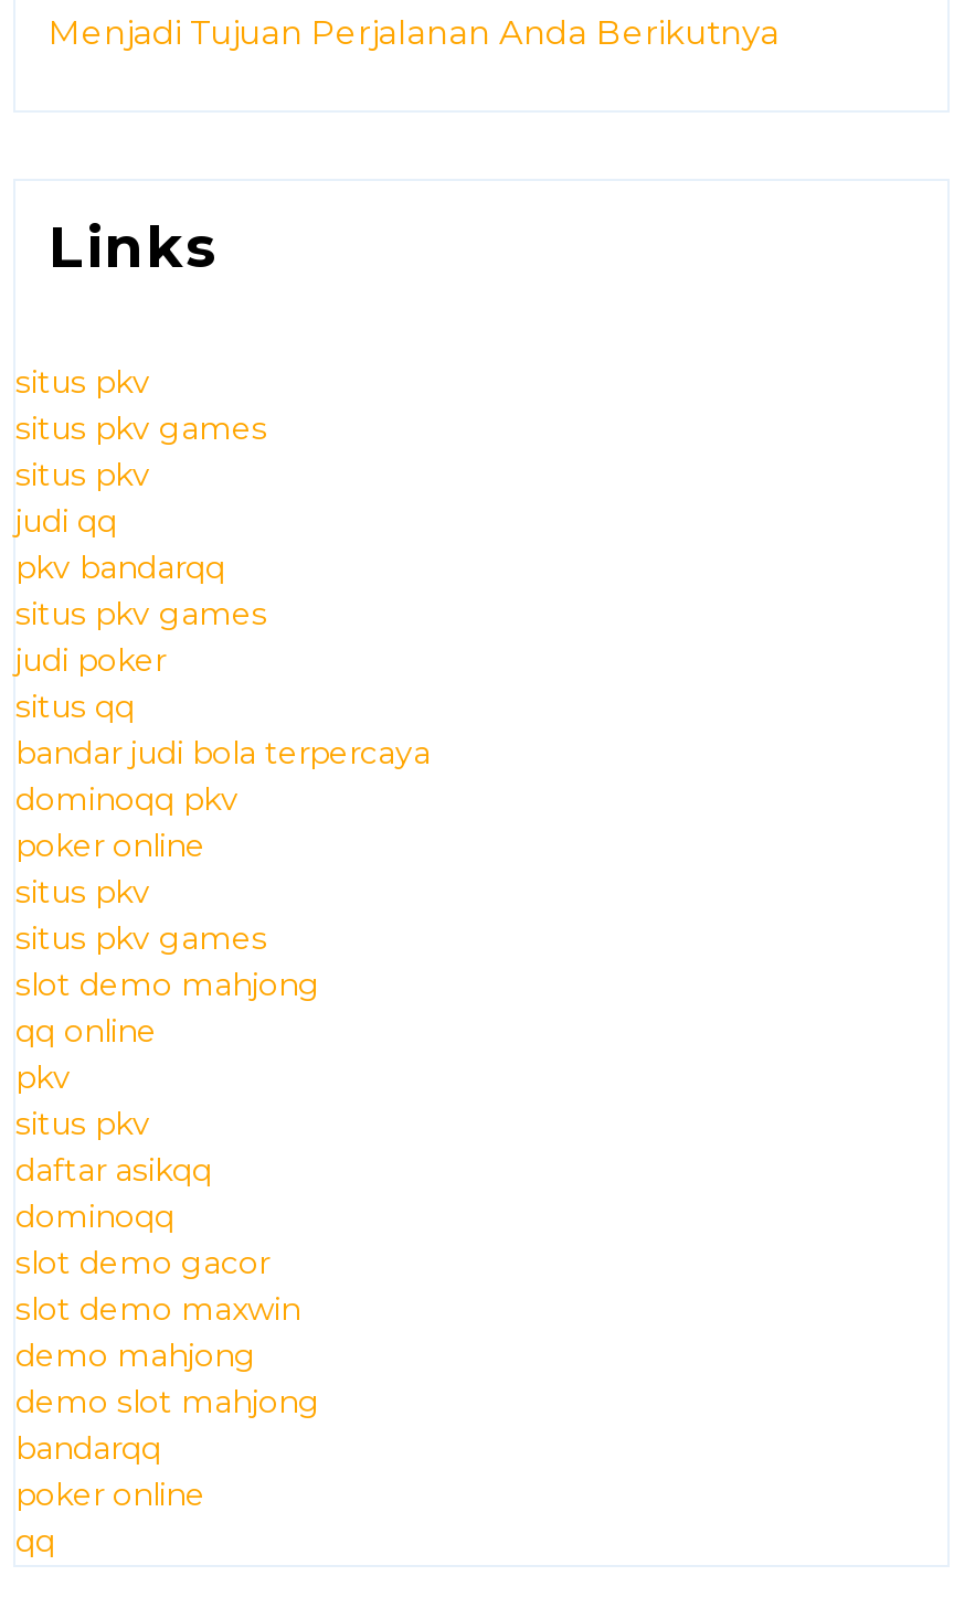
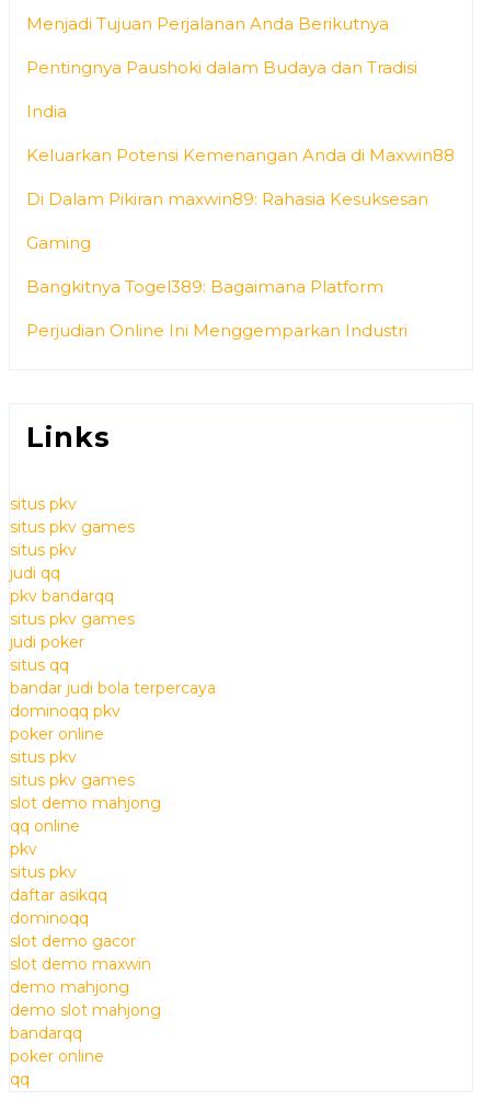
none -> [26,57,455,341] Pentingnya Paushoki dalam Budaya dan Tradisi | India | Keluarkan Potensi Kemenangan Anda di Maxwin88 | Di Dalam Pikiran maxwin89: Rahasia Kesuksesan | Gaming | Bangkitnya Togel389: Bagaimana Platform | Perjudian Online Ini Menggemparkan Industri

